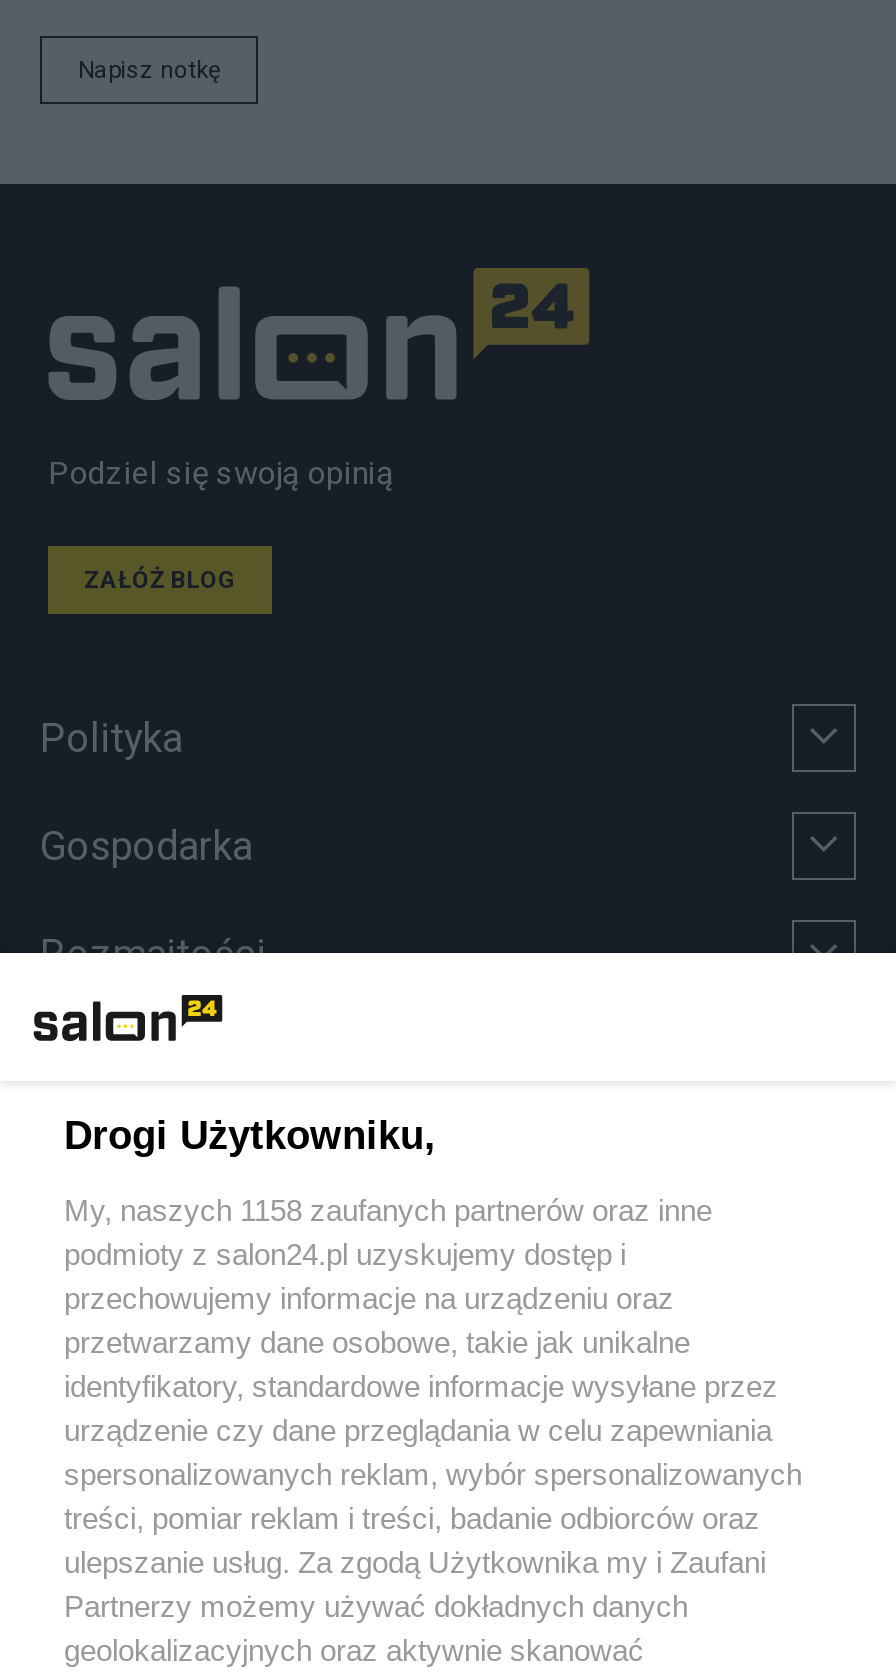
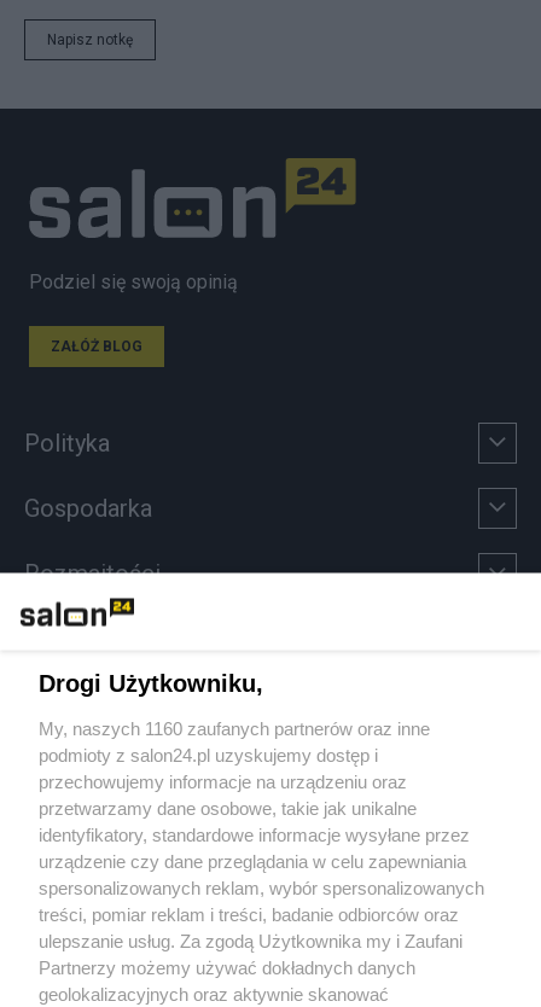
[64,1192,712,1226] My, naszych 1158 zaufanych partnerów oraz inne -> [39,717,430,738] My, naszych 1160 zaufanych partnerów oraz inne

